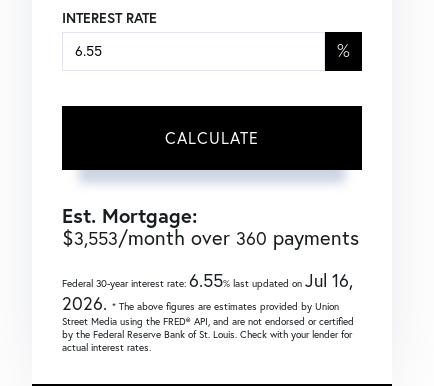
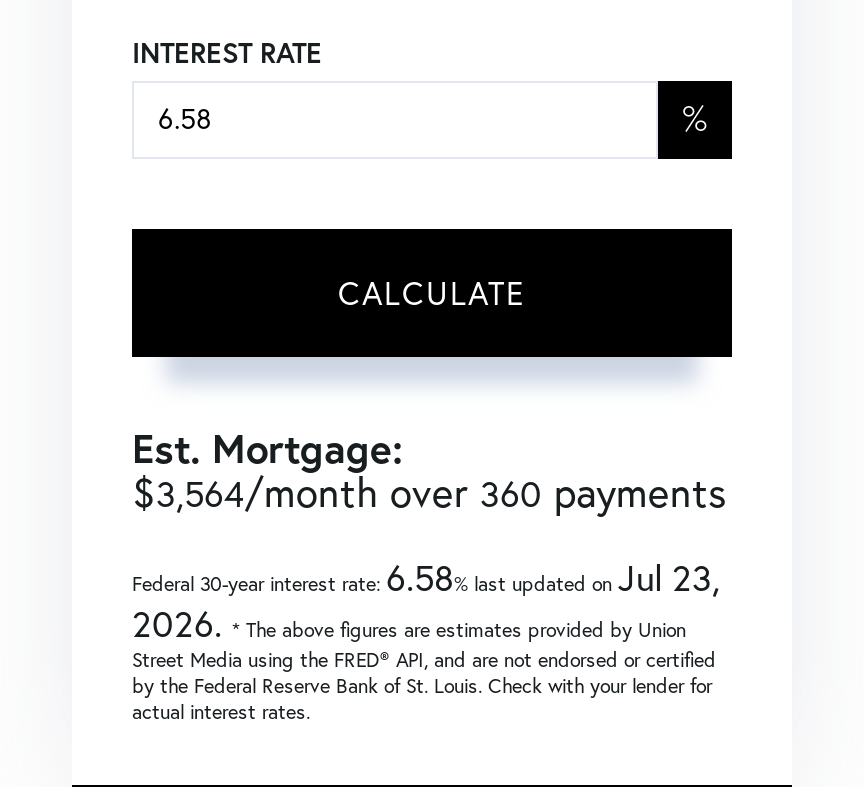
[62,225,359,250] $3,553/month over 360 payments -> [132,466,726,516] $3,564/month over 360 payments
[62,269,353,292] Federal 30-year interest rate: 6.55% last updated onJul 16, -> [132,554,720,600] Federal 30-year interest rate: 6.58% last updated onJul 23,

